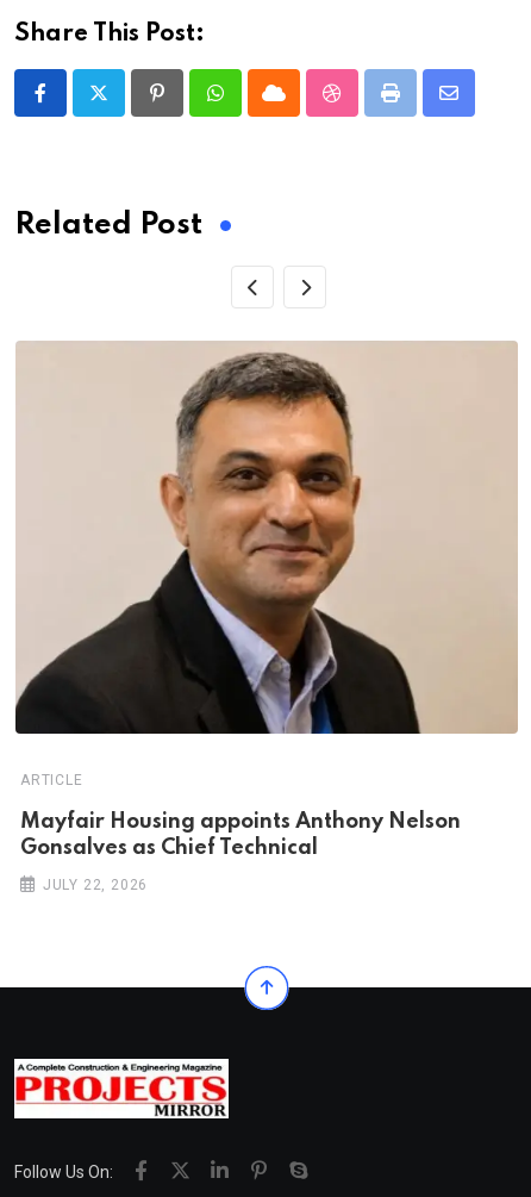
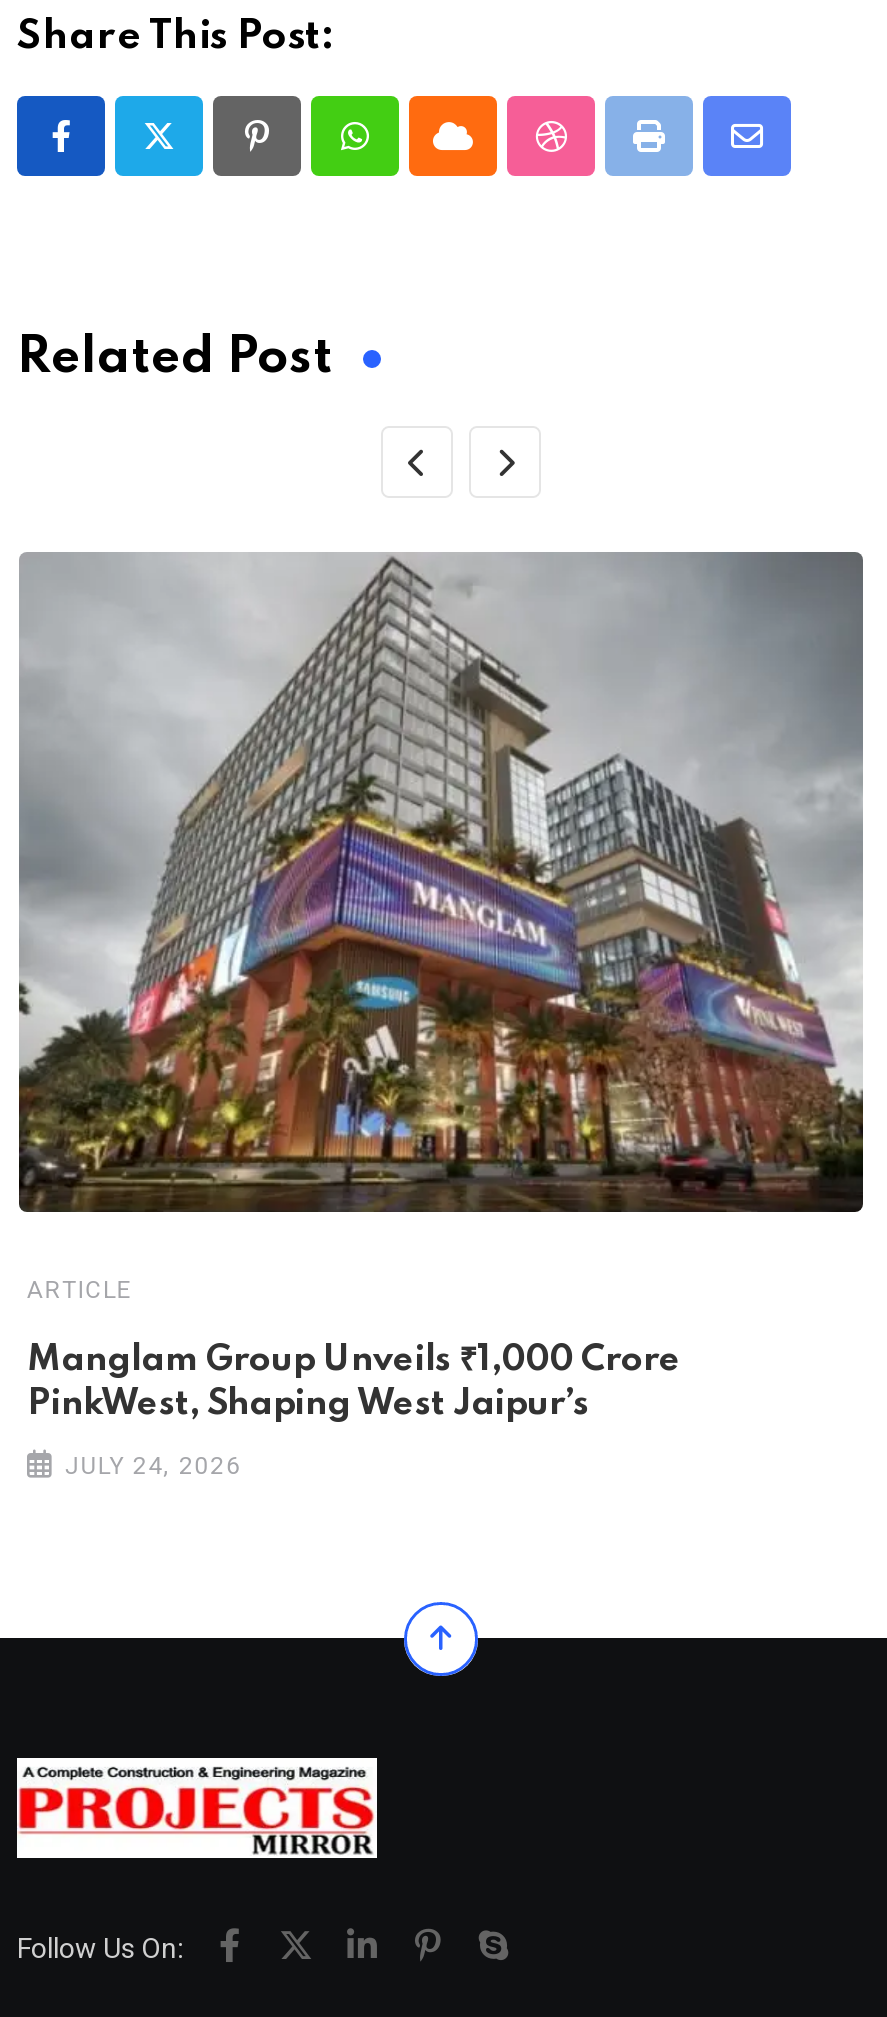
[15,342,518,735] [image] -> [17,552,865,1214] [image]
[20,811,461,859] Mayfair Housing appoints Anthony Nelson | Gonsalves as Chief Technical -> [27,1343,681,1423] Manglam Group Unveils ₹1,000 Crore | PinkWest, Shaping West Jaipur’s
[43,877,148,894] JULY 22, 2026 -> [65,1453,241,1481] JULY 24, 2026

